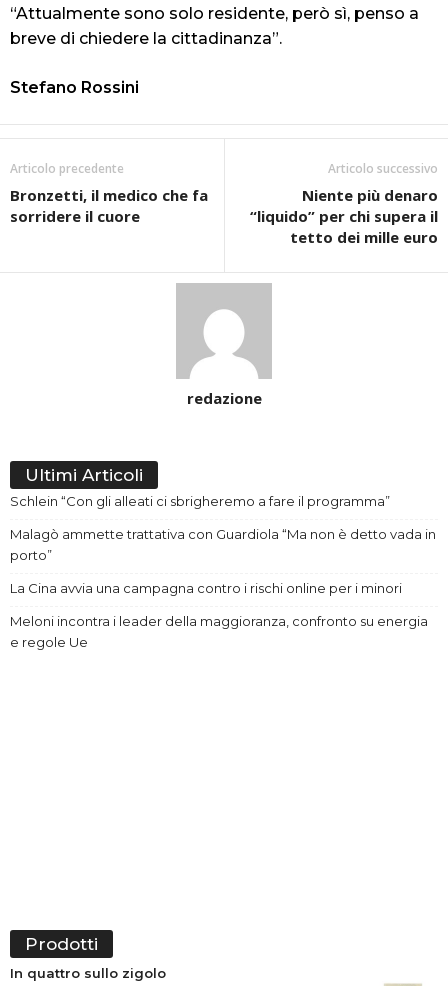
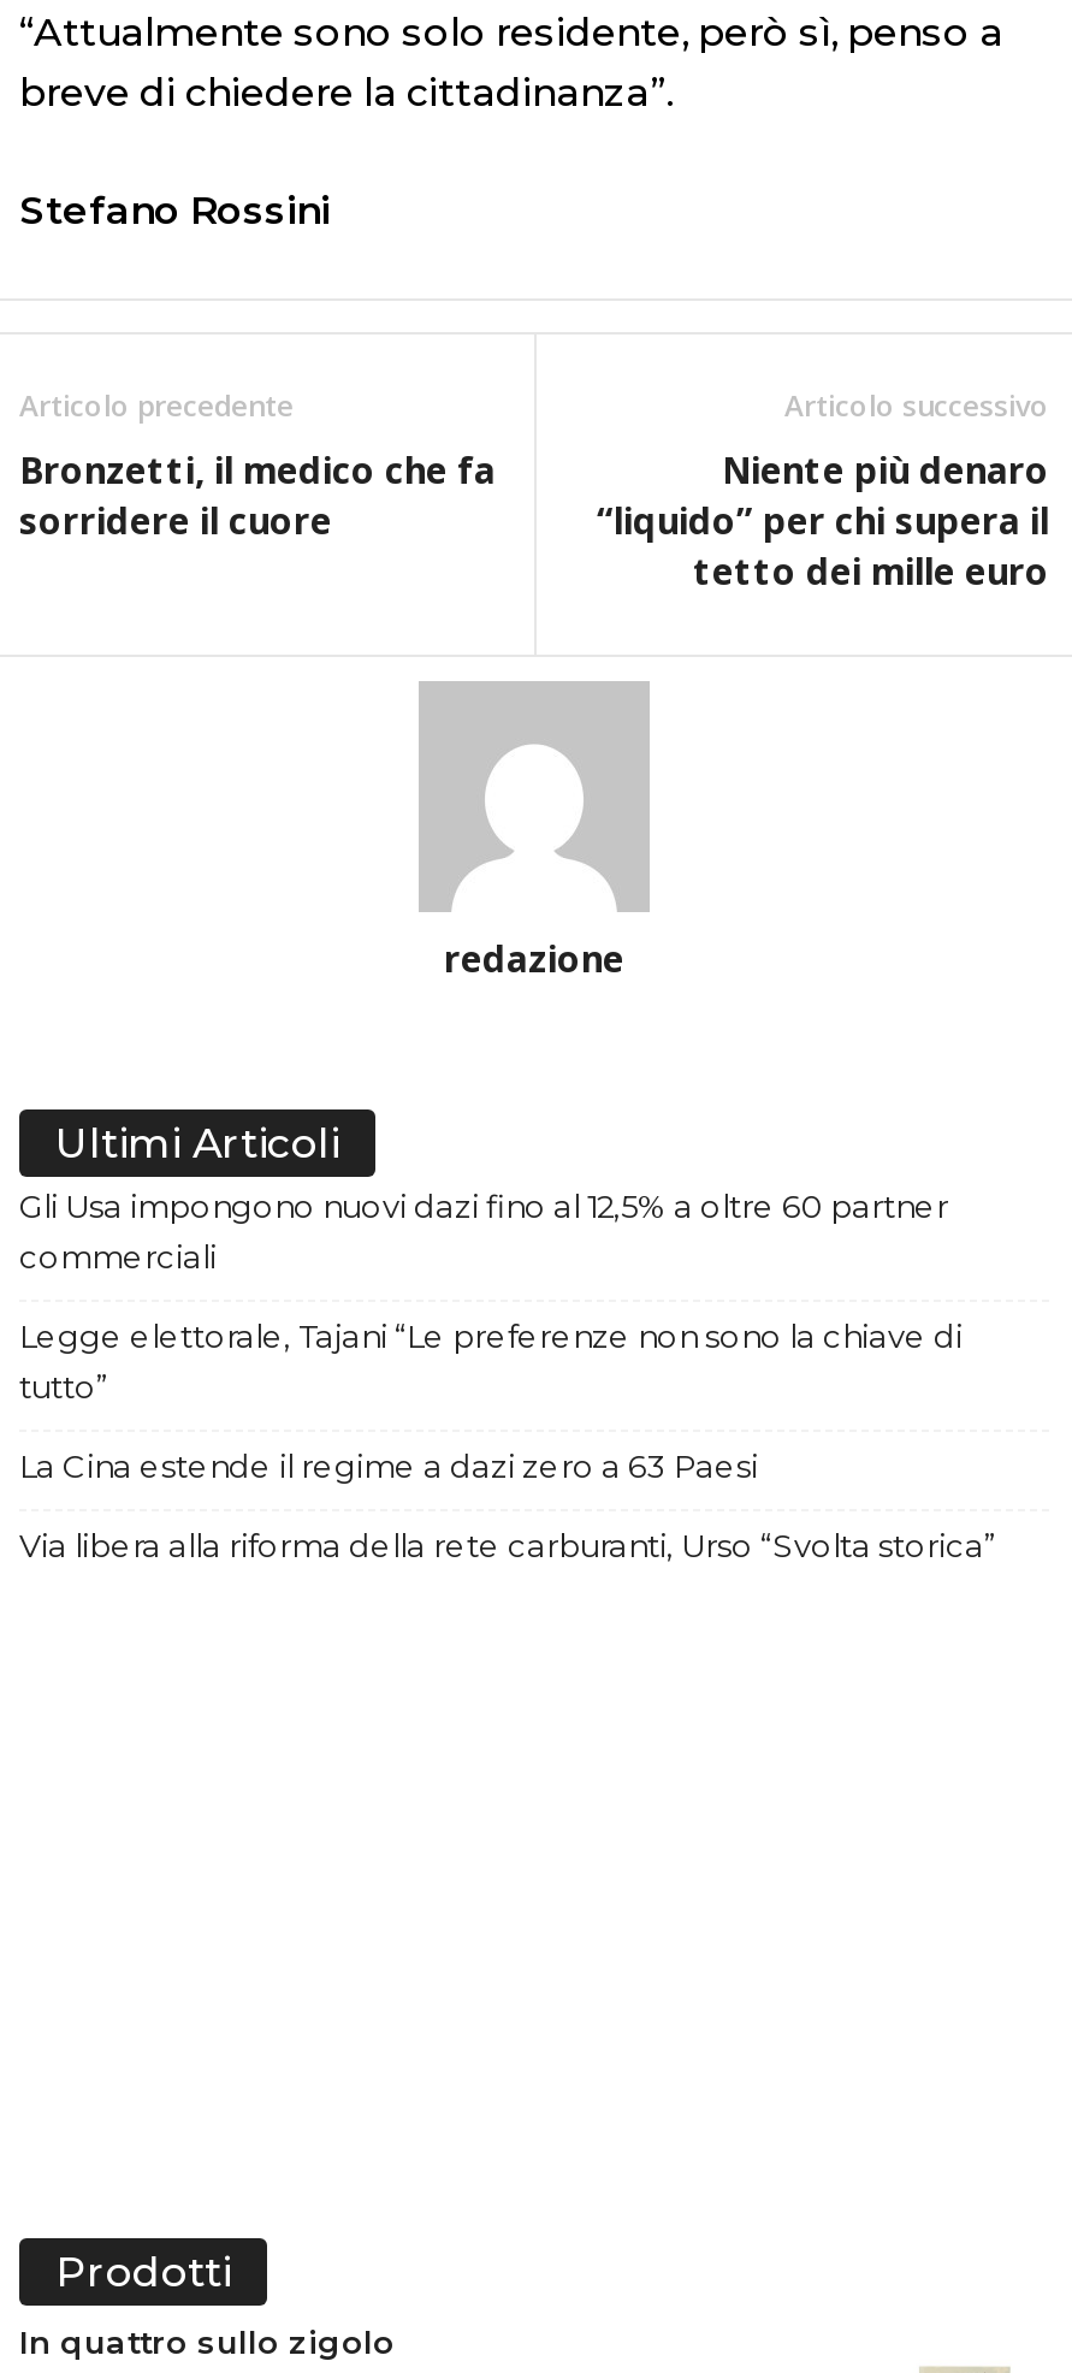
[10,493,390,509] Schlein “Con gli alleati ci sbrigheremo a fare il programma” -> [19,1186,948,1276] Gli Usa impongono nuovi dazi fino al 12,5% a oltre 60 partner | commerciali
[10,526,436,563] Malagò ammette trattativa con Guardiola “Ma non è detto vada in | porto” -> [19,1316,963,1406] Legge elettorale, Tajani “Le preferenze non sono la chiave di | tutto”
[10,580,402,596] La Cina avvia una campagna contro i rischi online per i minori -> [19,1446,758,1485] La Cina estende il regime a dazi zero a 63 Paesi
[10,613,428,650] Meloni incontra i leader della maggioranza, confronto su energia | e regole Ue -> [19,1526,996,1564] Via libera alla riforma della rete carburanti, Urso “Svolta storica”

